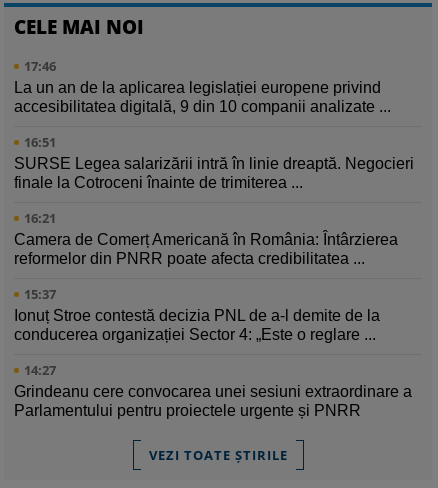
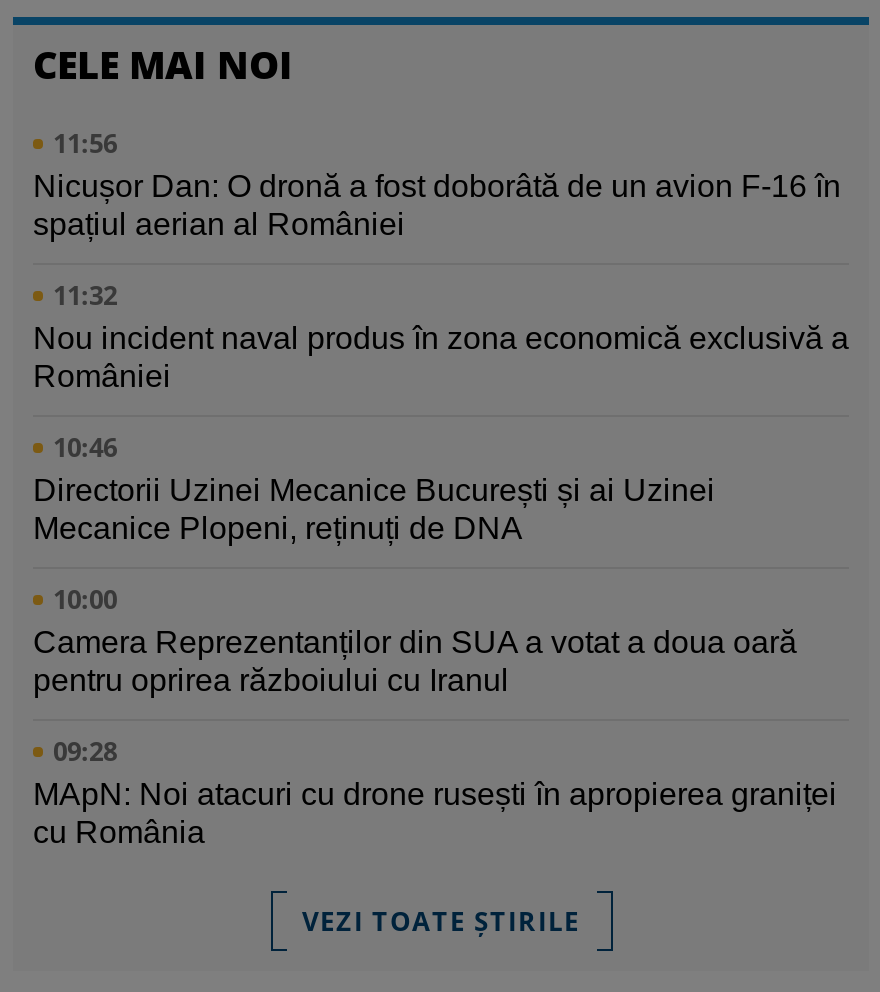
[14,57,391,115] 17:46 | La un an de la aplicarea legislației europene privind | accesibilitatea digitală, 9 din 10 companii analizate ... -> [33,125,841,241] 11:56 | Nicușor Dan: O dronă a fost doborâtă de un avion F-16 în | spațiul aerian al României
[14,133,414,191] 16:51 | SURSE Legea salarizării intră în linie dreaptă. Negocieri | finale la Cotroceni înainte de trimiterea ... -> [33,277,849,393] 11:32 | Nou incident naval produs în zona economică exclusivă a | României
[14,209,398,267] 16:21 | Camera de Comerț Americană în România: Întârzierea | reformelor din PNRR poate afecta credibilitatea ... -> [33,429,715,545] 10:46 | Directorii Uzinei Mecanice București și ai Uzinei | Mecanice Plopeni, reținuți de DNA
[14,285,380,343] 15:37 | Ionuț Stroe contestă decizia PNL de a-l demite de la | conducerea organizației Sector 4: „Este o reglare ... -> [33,581,797,697] 10:00 | Camera Reprezentanților din SUA a votat a doua oară | pentru oprirea războiului cu Iranul
[14,361,412,419] 14:27 | Grindeanu cere convocarea unei sesiuni extraordinare a | Parlamentului pentru proiectele urgente și PNRR -> [33,733,837,849] 09:28 | MApN: Noi atacuri cu drone rusești în apropierea graniței | cu România

